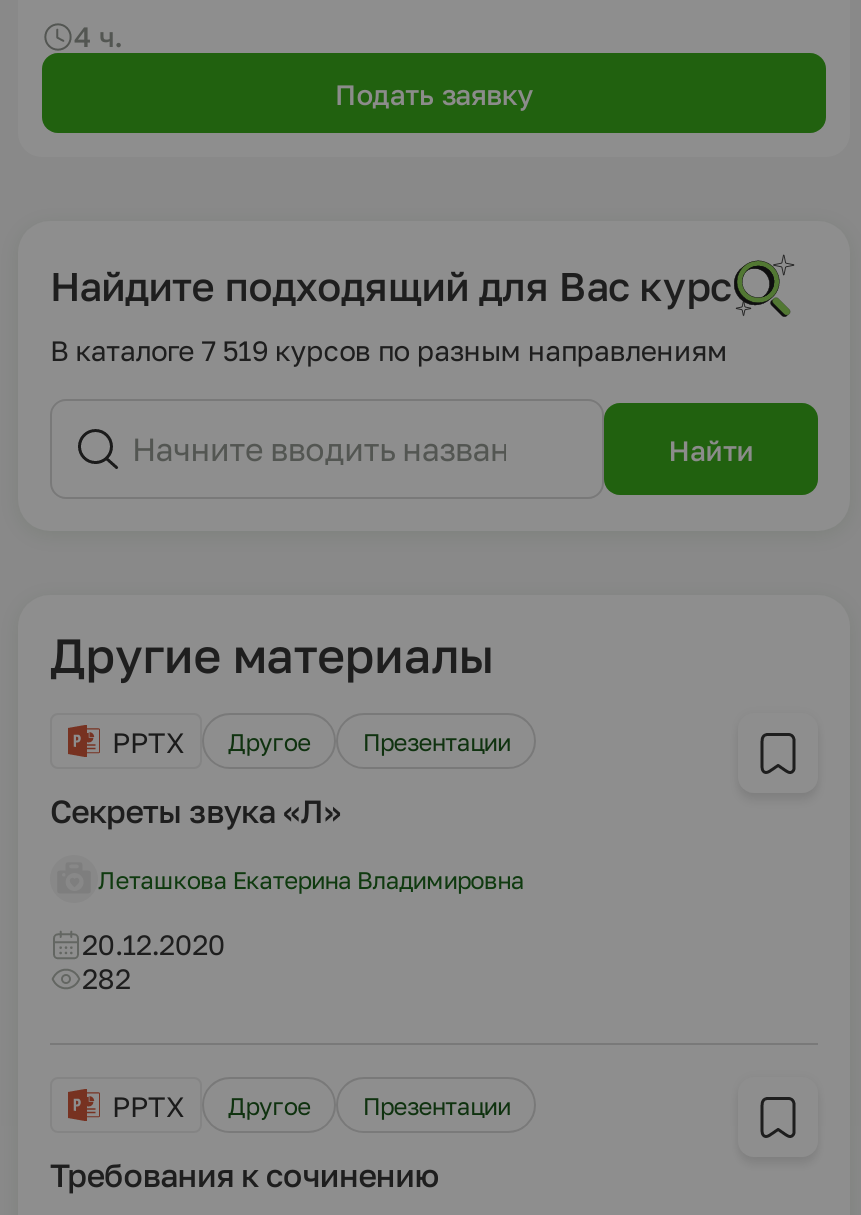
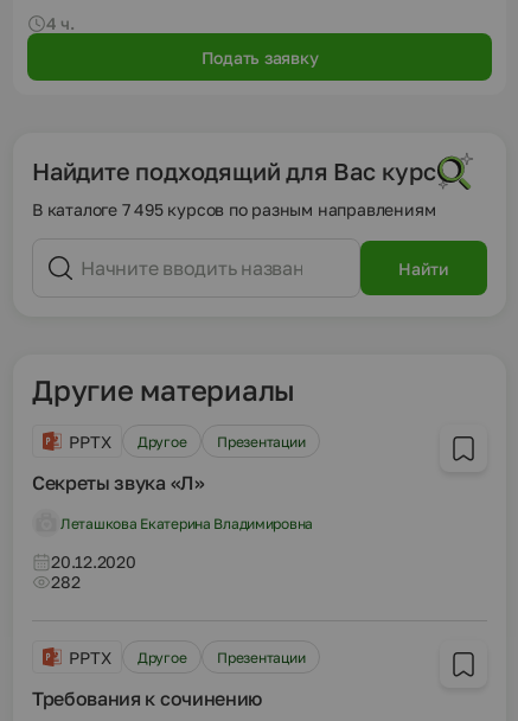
[50,333,727,367] В каталоге 7 519 курсов по разным направлениям -> [32,199,435,219] В каталоге 7 495 курсов по разным направлениям

